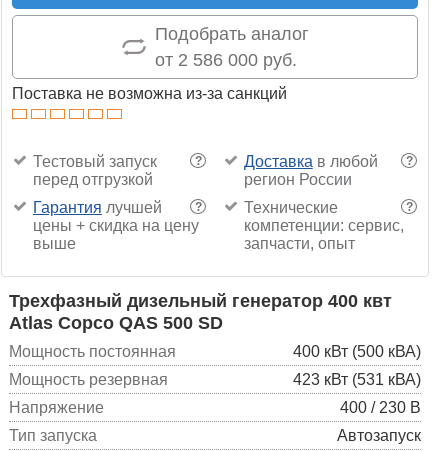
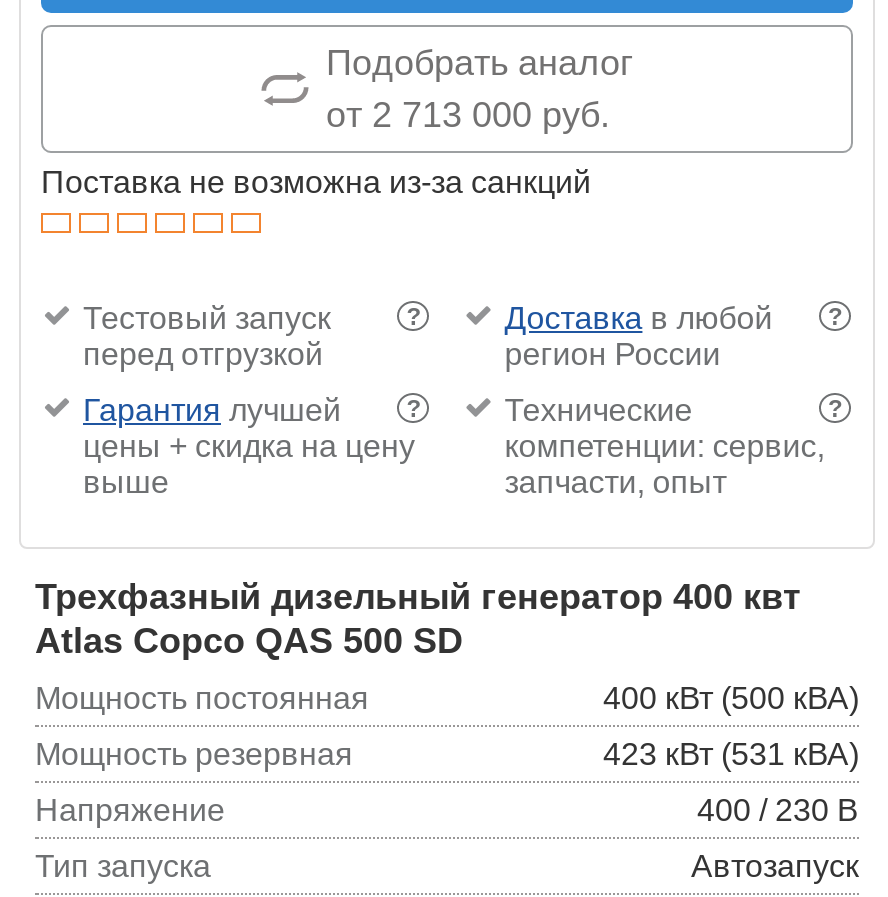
[154,49,296,69] от 2 586 000 руб. -> [326,94,610,134] от 2 713 000 руб.

